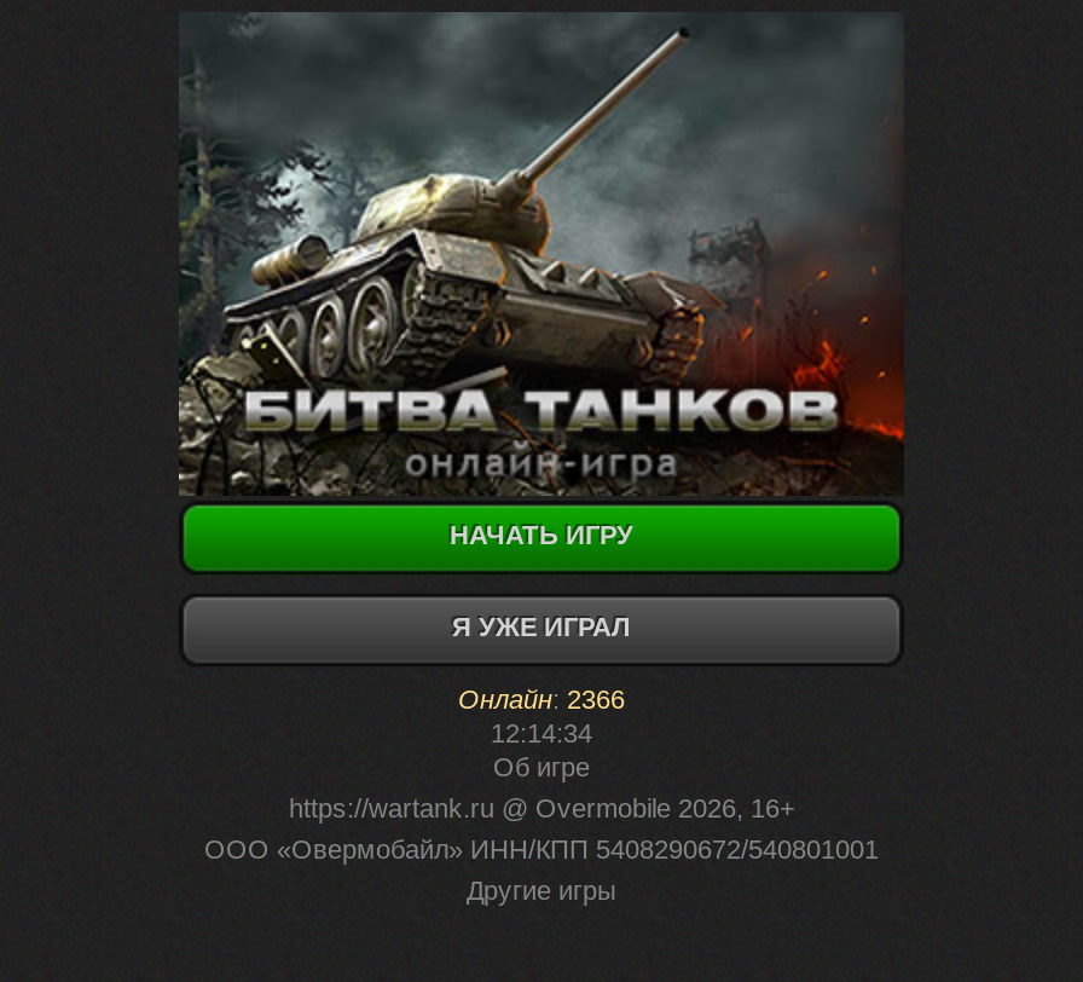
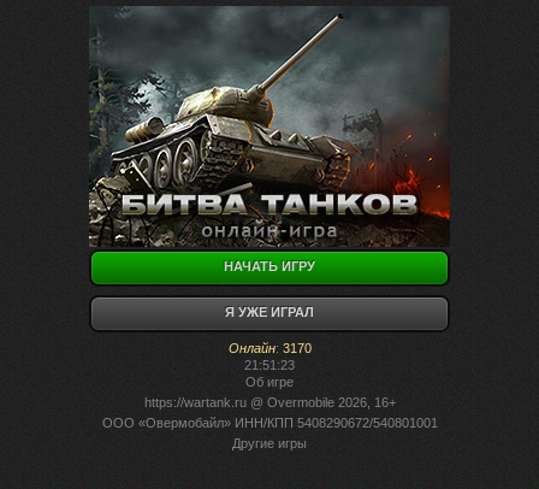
[458,684,625,714] Онлайн: 2366 -> [228,341,311,355] Онлайн: 3170
[491,718,592,747] 12:14:34 -> [244,358,295,372] 21:51:23

